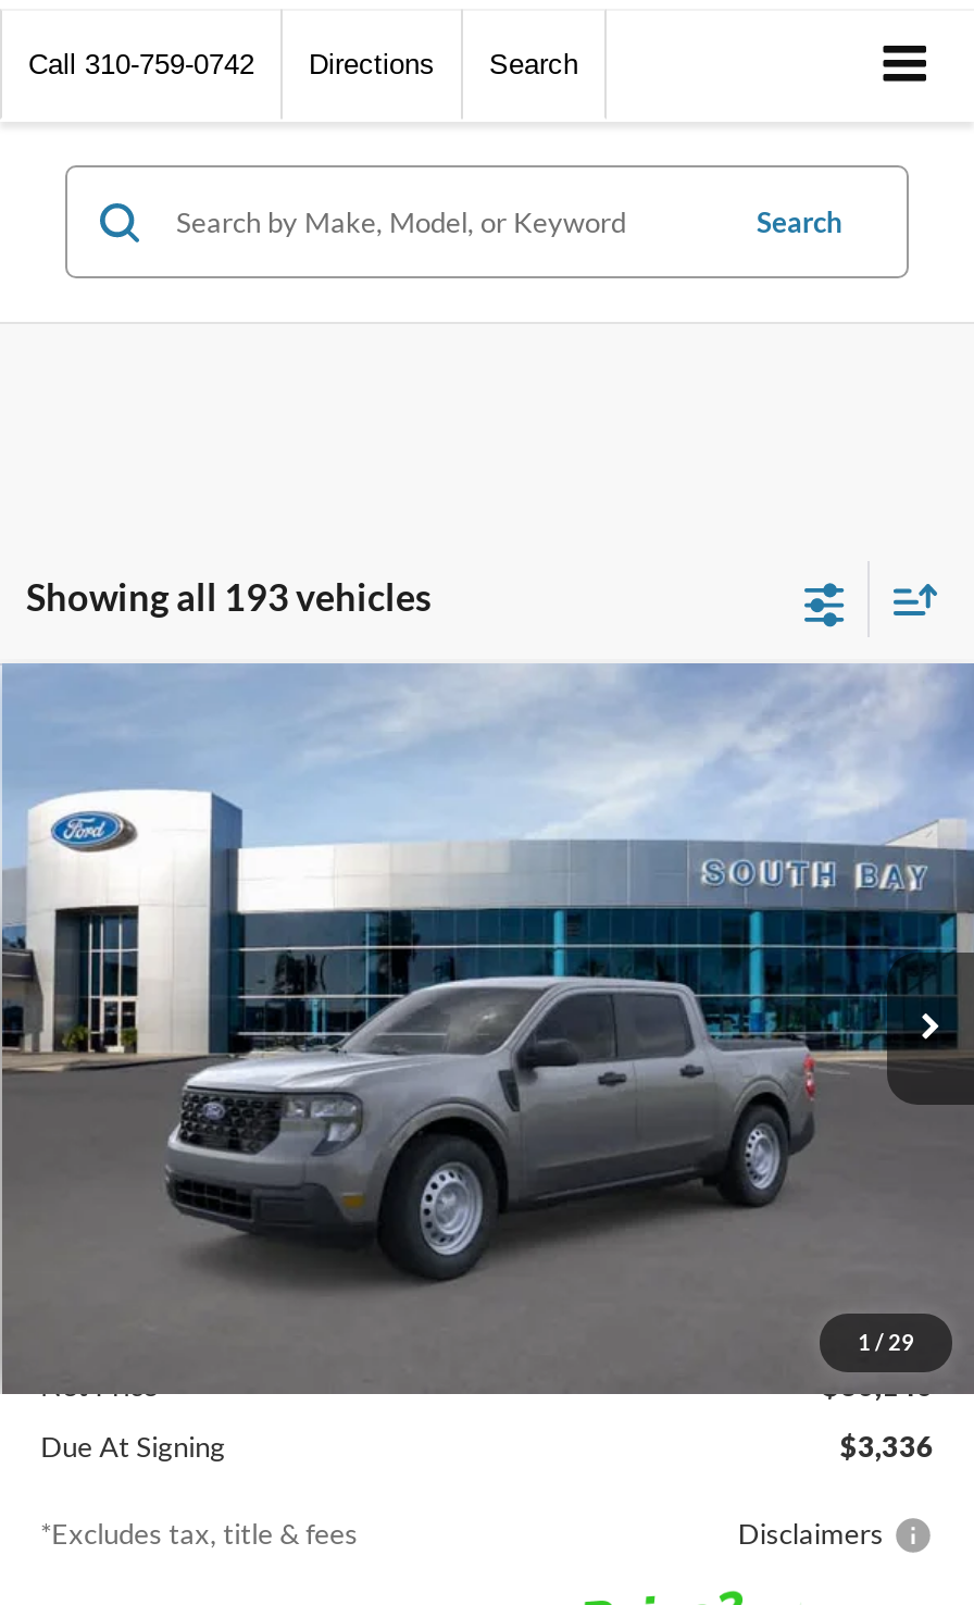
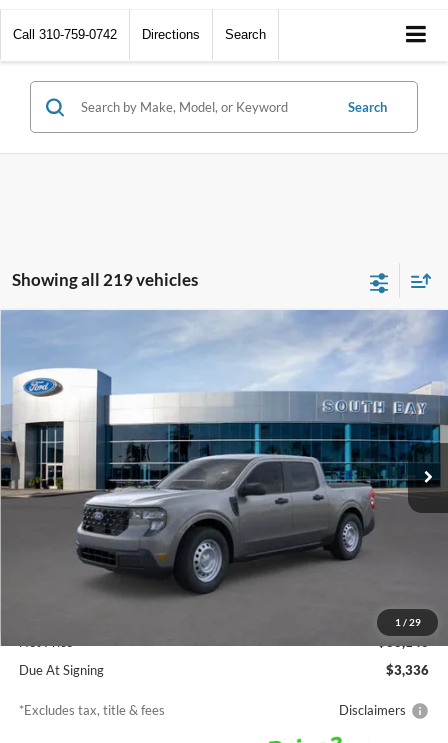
[26,574,430,620] Showing all 193 vehicles -> [12,269,198,290] Showing all 219 vehicles

